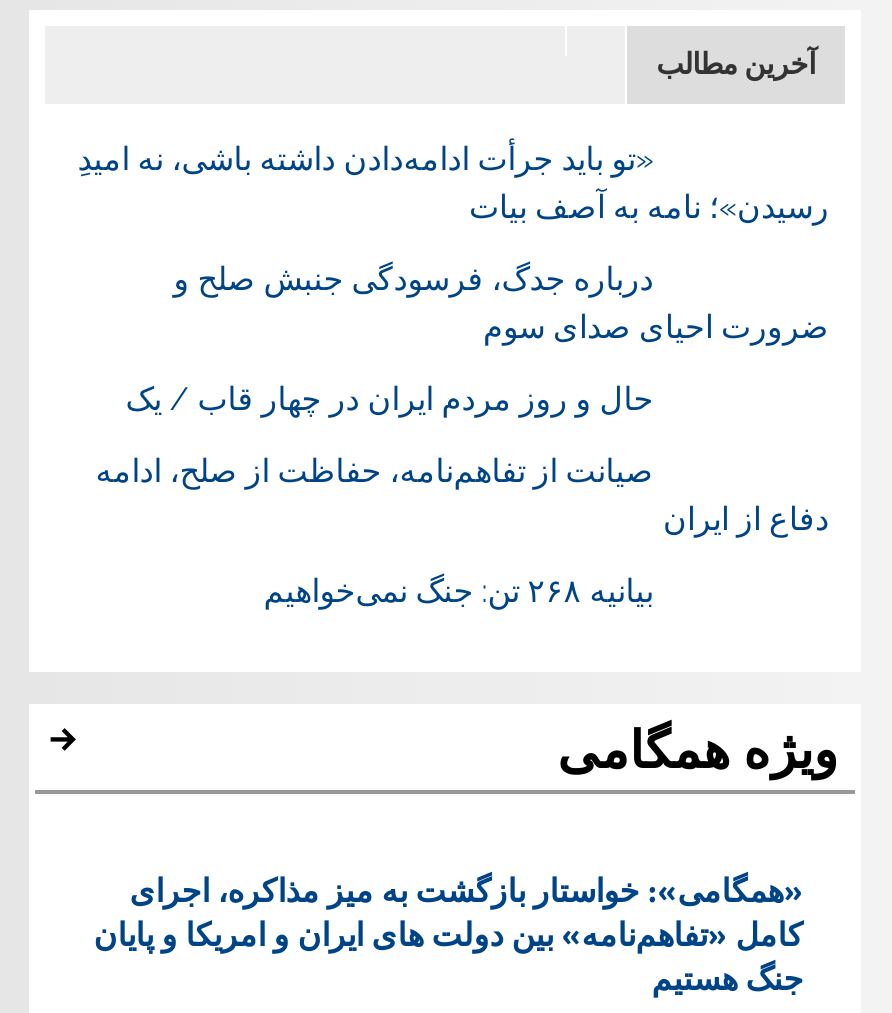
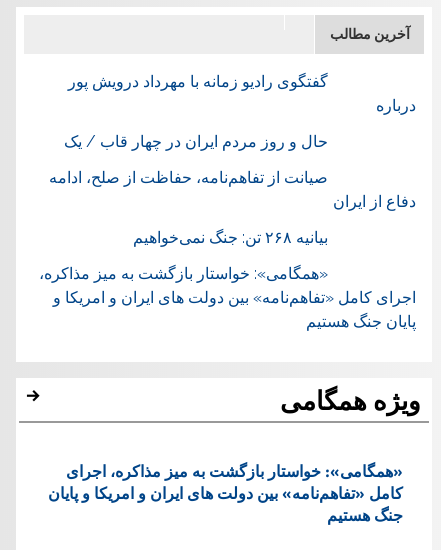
[77,139,829,345] «تو باید جرأت ادامه‌دادن داشته باشی، نه امیدِ | رسیدن»؛ نامه به آصف بیات | درباره جدگ، فرسودگی جنبش صلح و | ضرورت احیای صدای سوم -> [68,71,416,114] گفتگوی رادیو زمانه با مهرداد درویش پور | درباره
moved [95,379,829,538] -> [49,132,416,211]: حال و روز مردم ایران در چهار قاب / یک | صیانت از تفاهم‌نامه، حفاظت از صلح، ادامه | دفاع از ایران
none -> [39,264,416,331] «همگامی»: خواستار بازگشت به میز مذاکره، | اجرای کامل «تفاهم‌نامه» بین دولت های ایران و امریکا و | پایان جنگ هستیم

